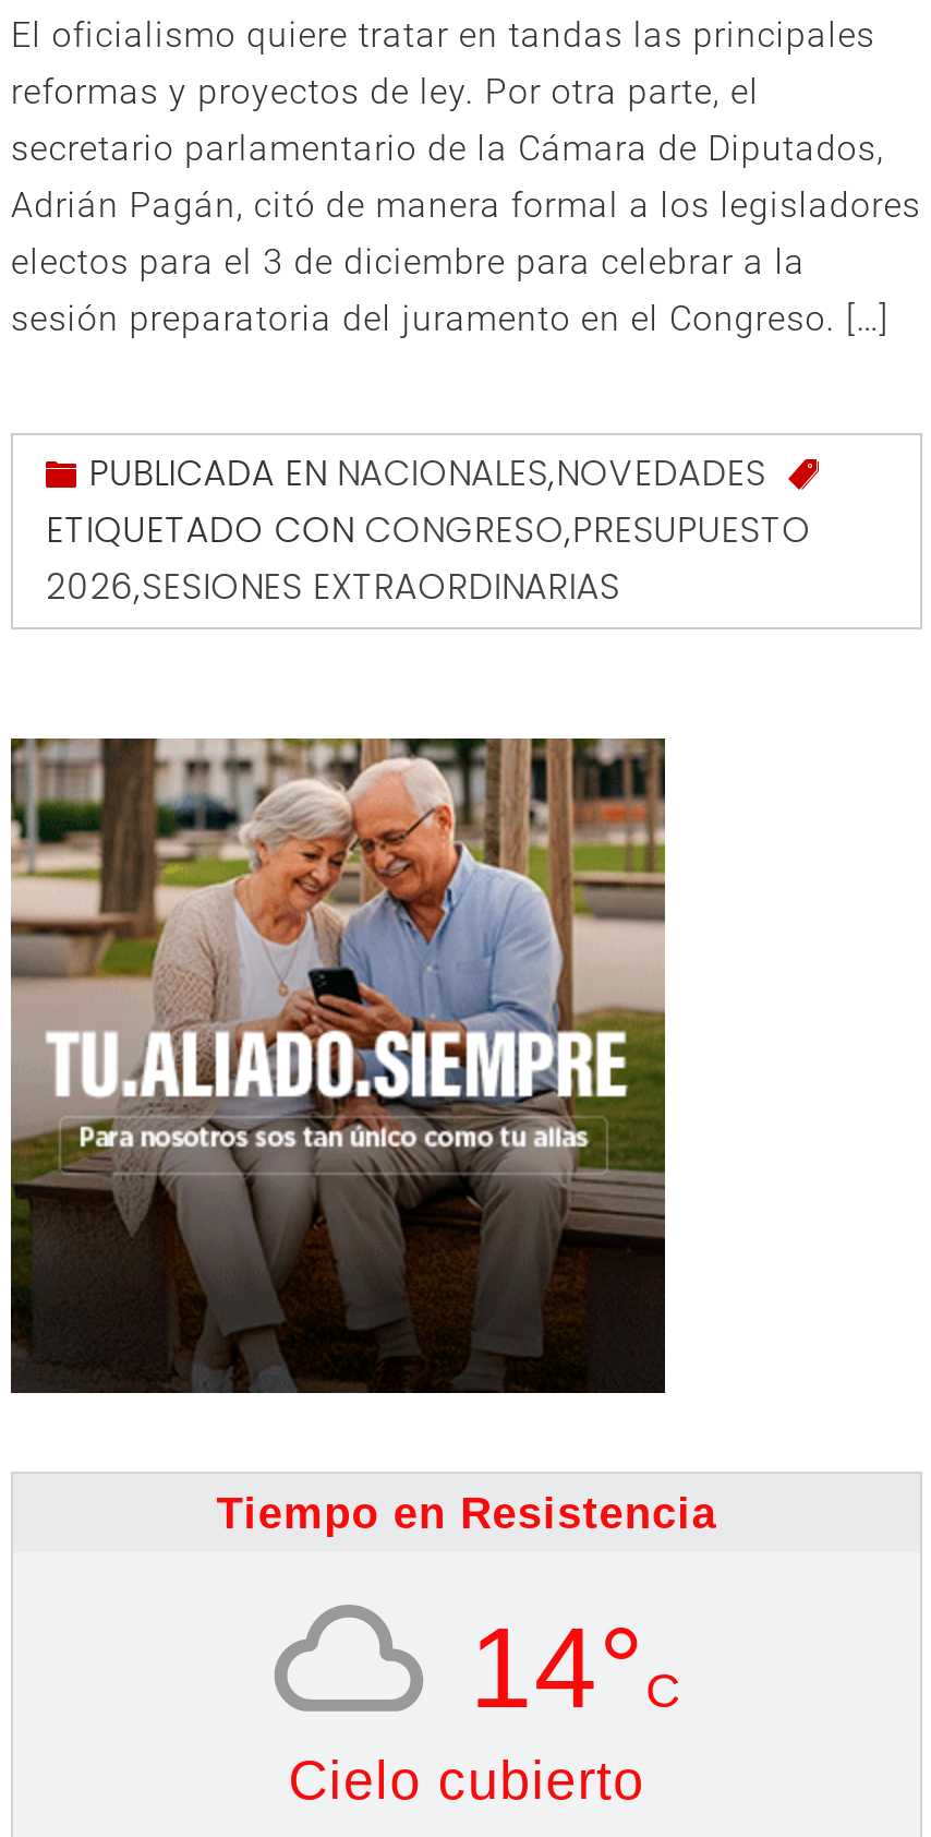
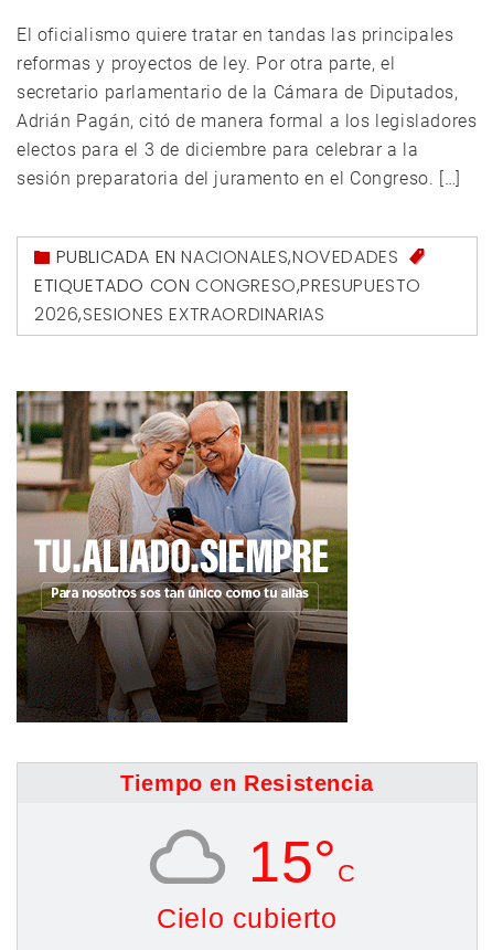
[469,1604,682,1730] 14°C -> [249,829,356,893] 15°C

